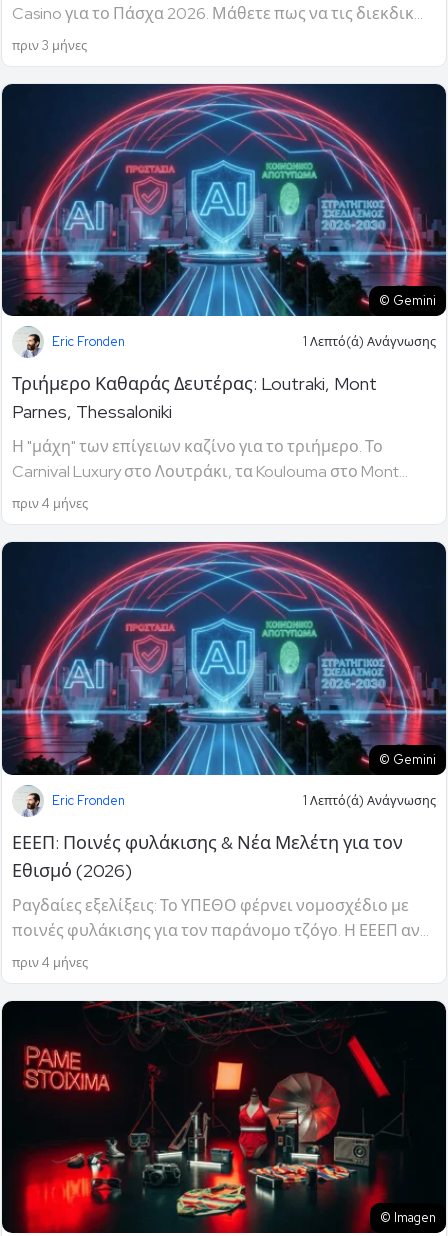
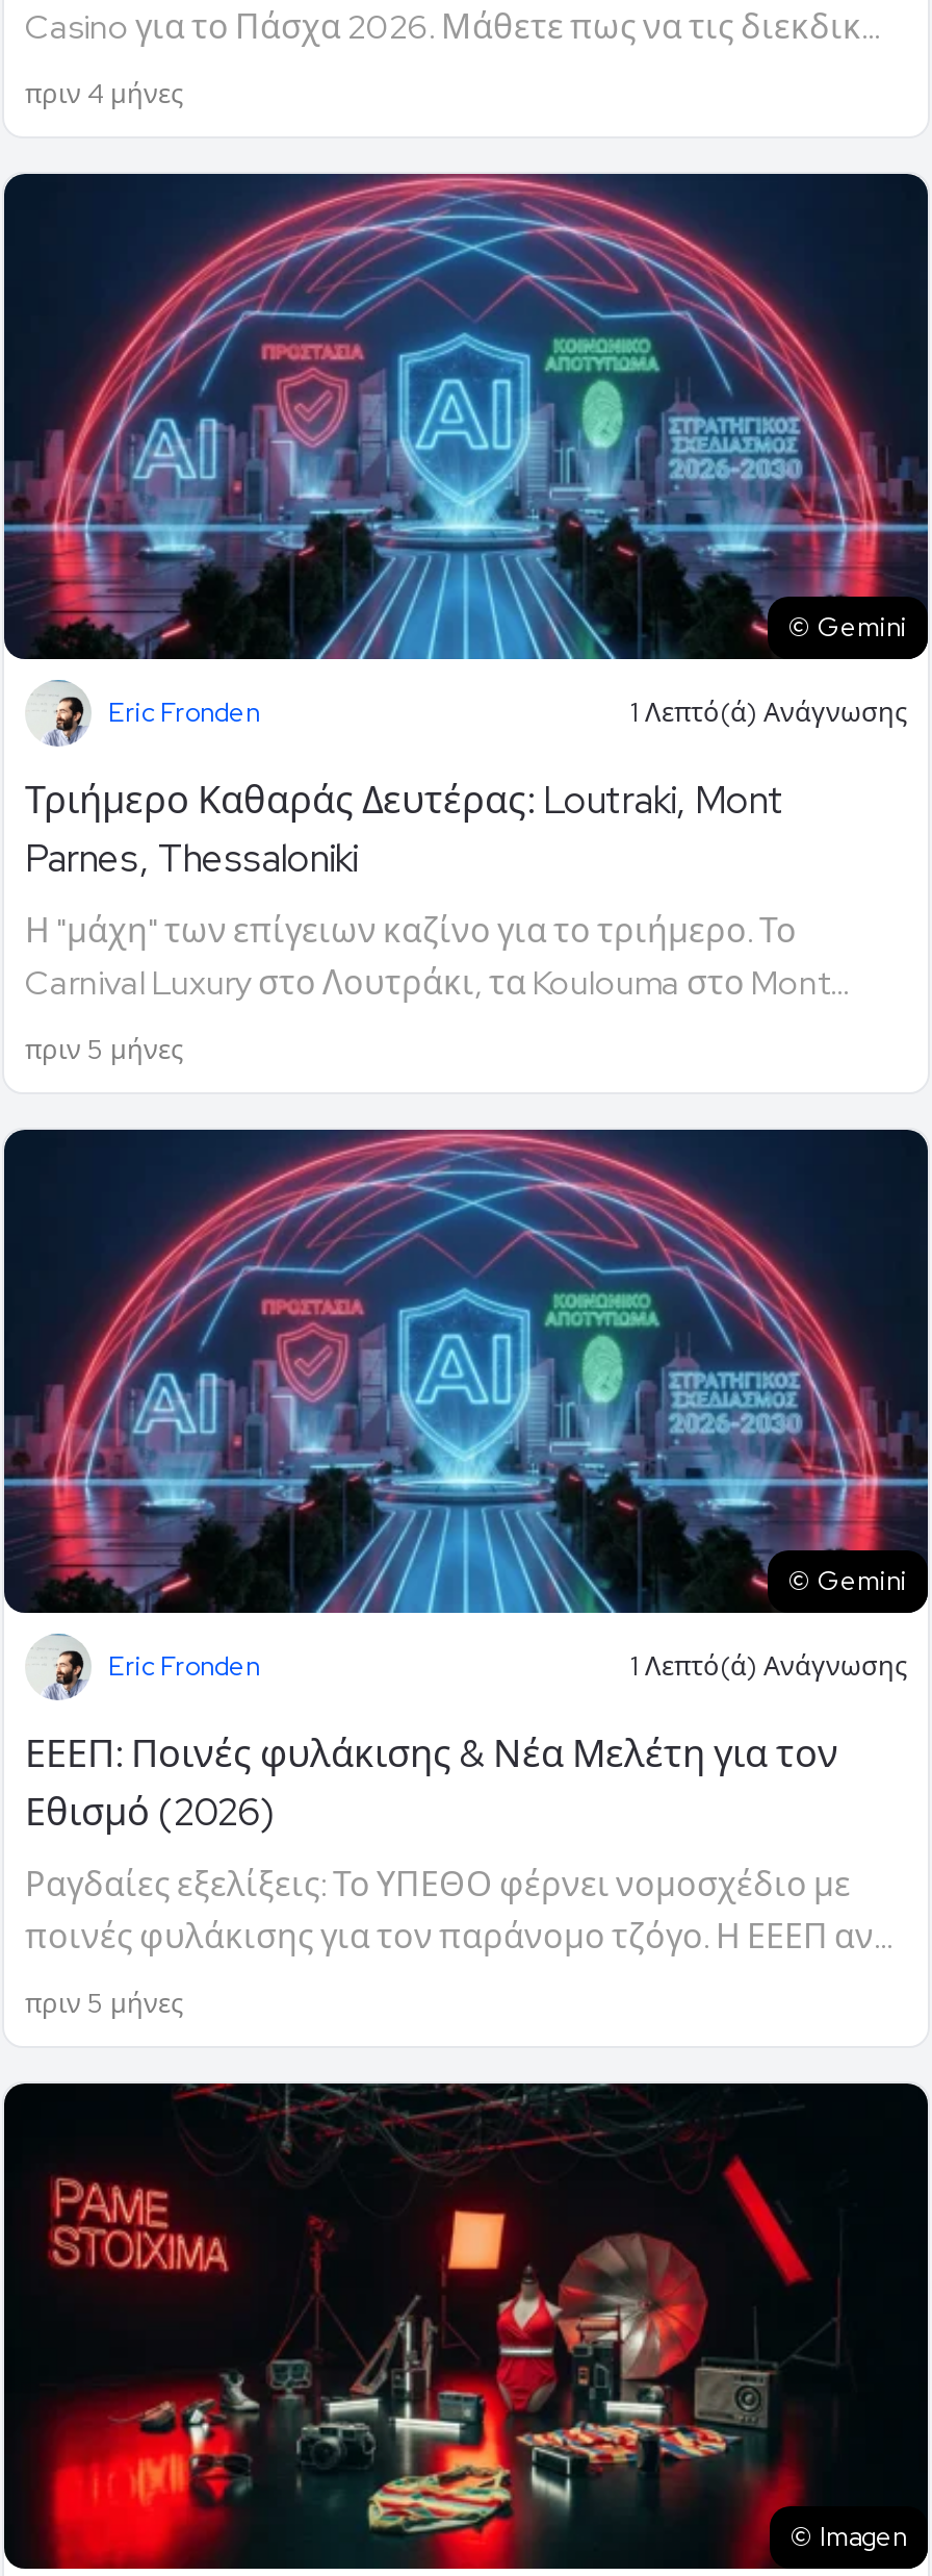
[12,36,87,53] πριν 3 μήνες -> [25,76,183,111] πριν 4 μήνες
[12,495,88,512] πριν 4 μήνες -> [25,1031,183,1066] πριν 5 μήνες
[12,954,88,971] πριν 4 μήνες -> [25,1986,183,2021] πριν 5 μήνες

